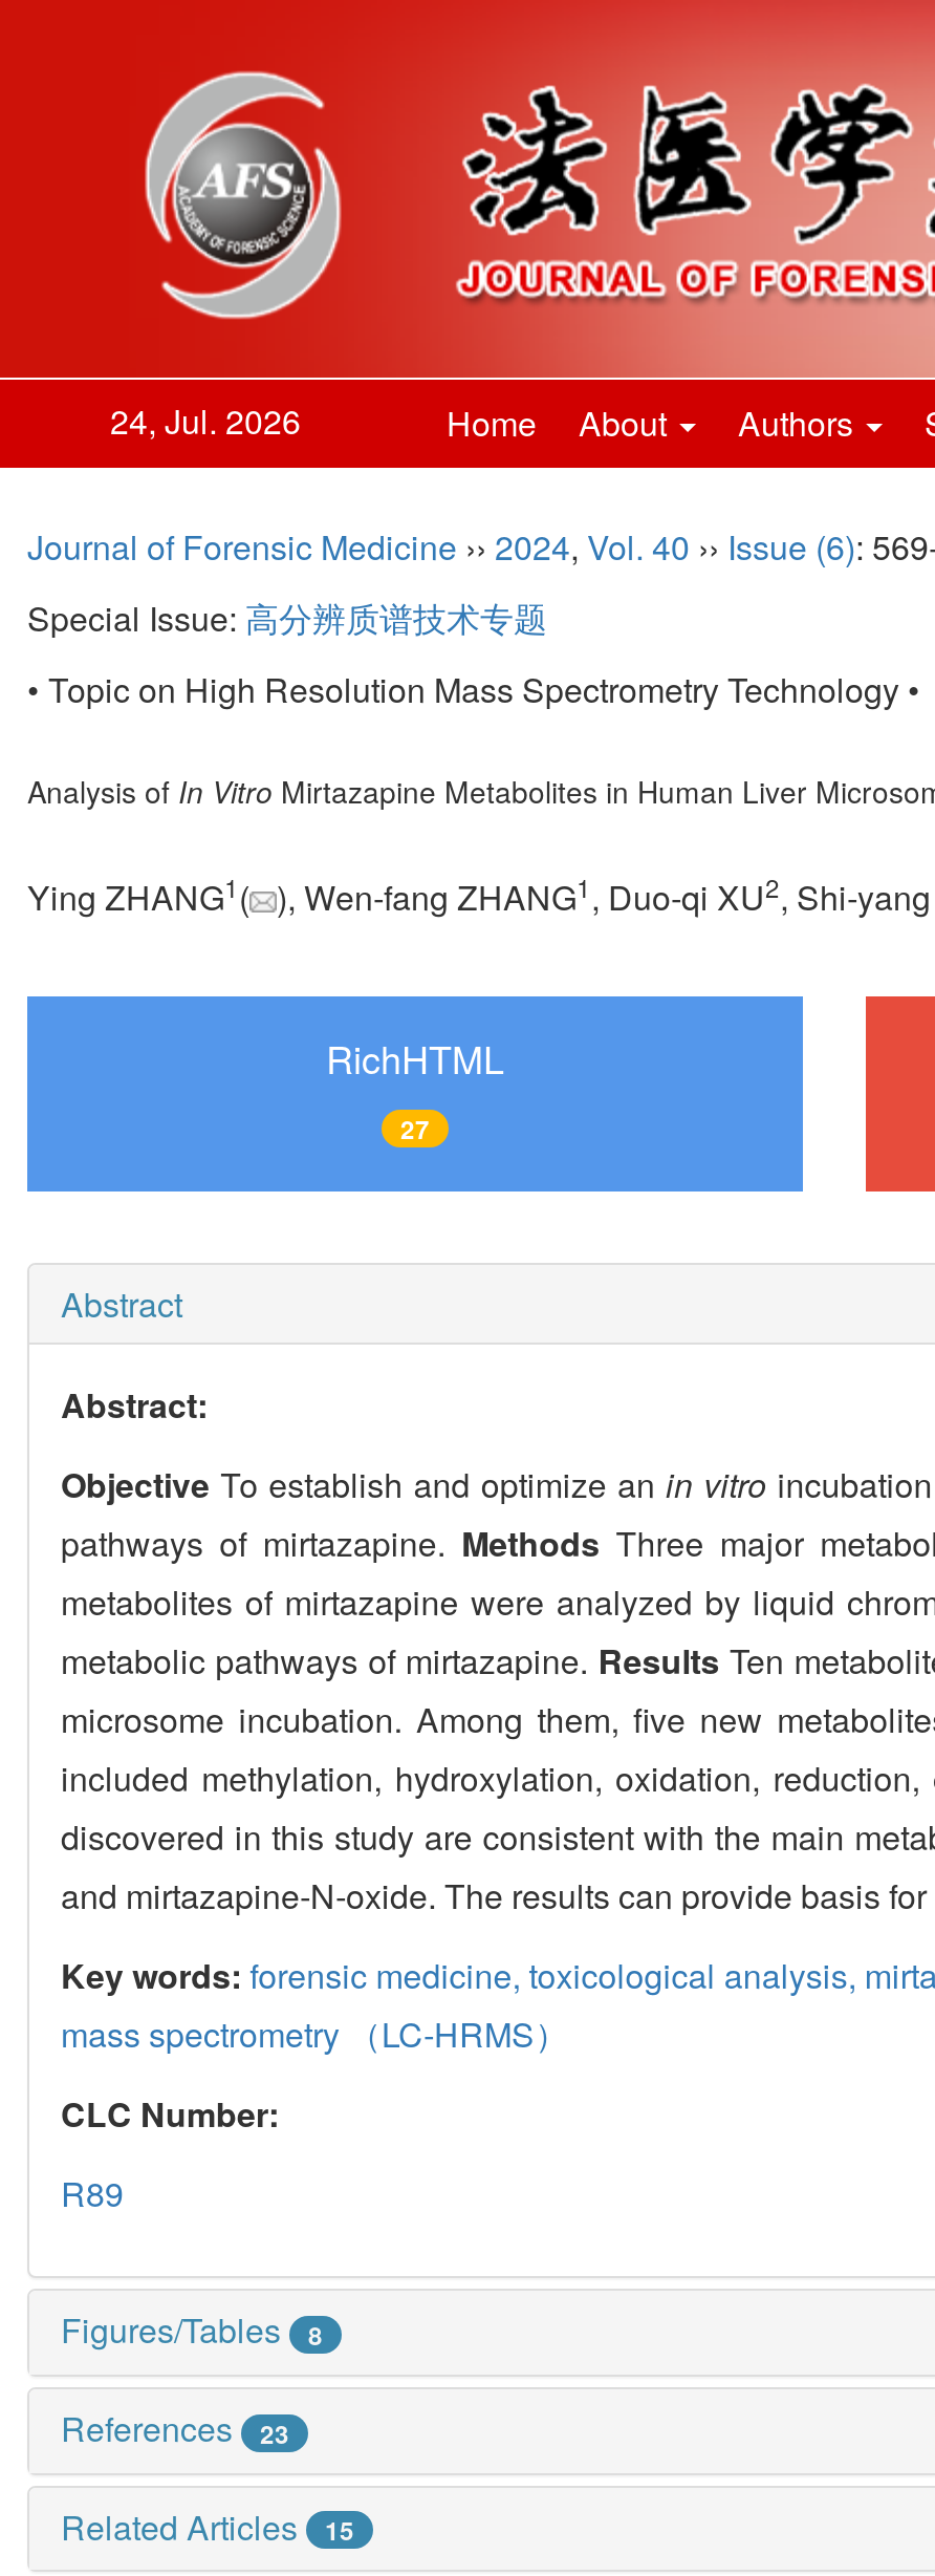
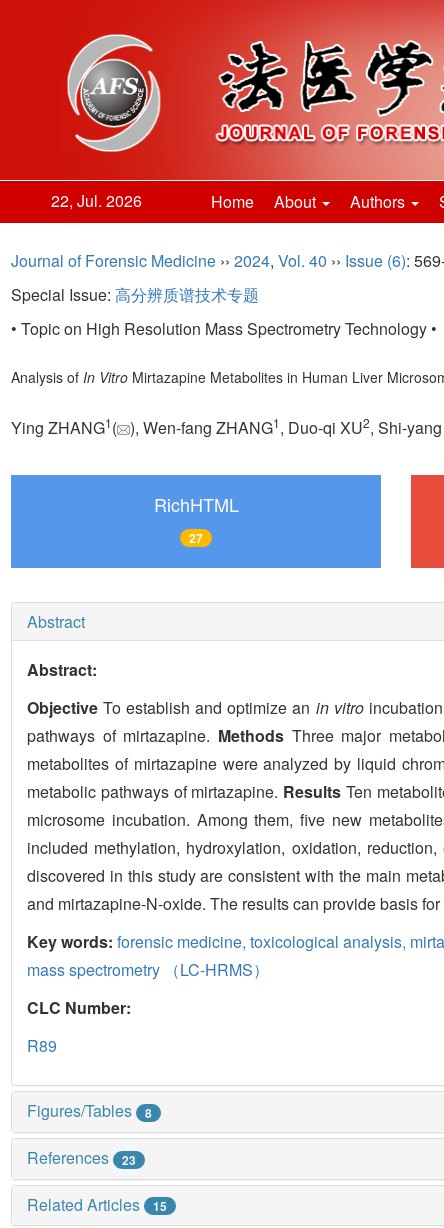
[110,396,301,445] 24, Jul. 2026 -> [50,189,141,212] 22, Jul. 2026

